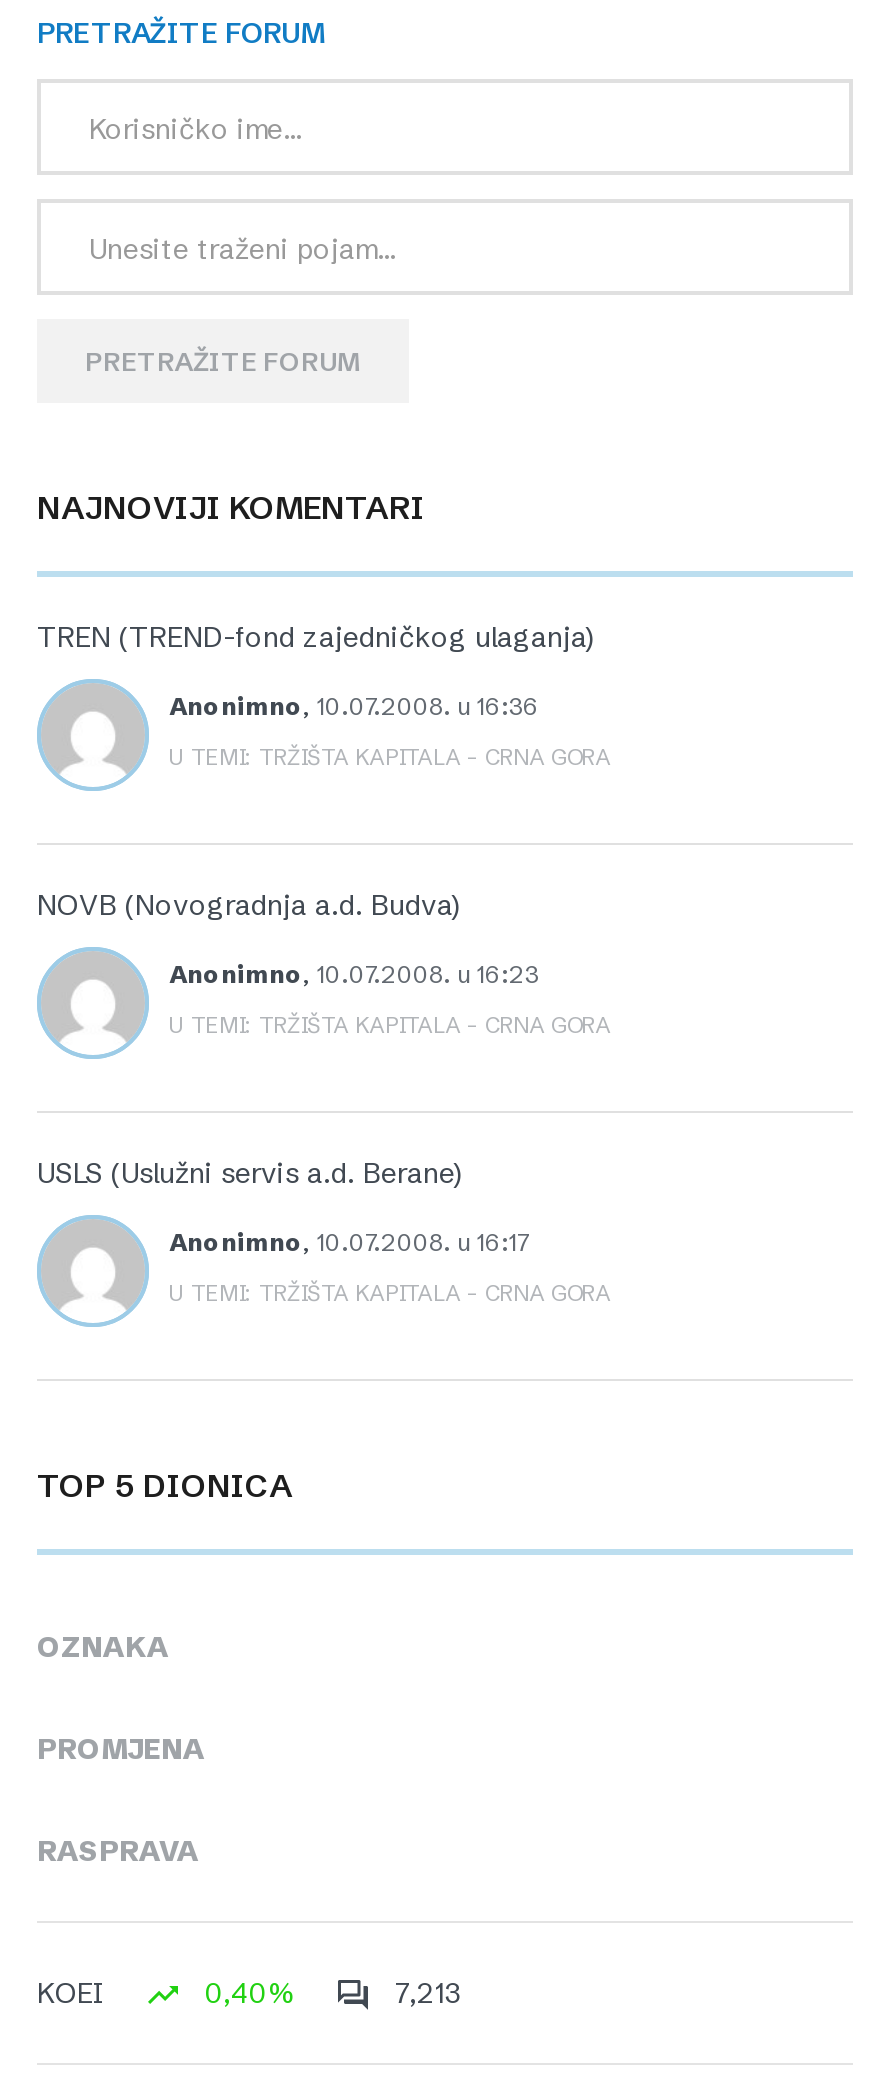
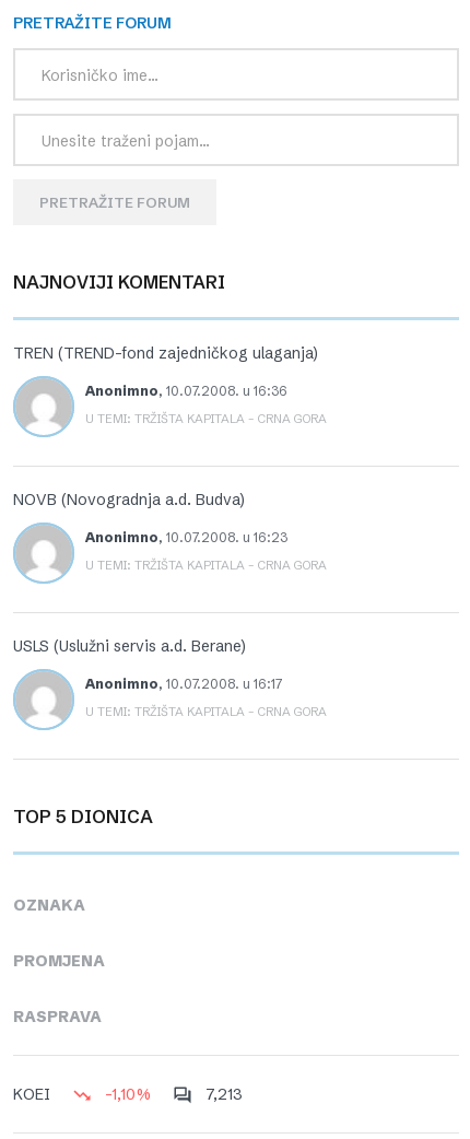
[197,1975,295,2011] 0,40% -> [101,1084,151,1104] -1,10%

